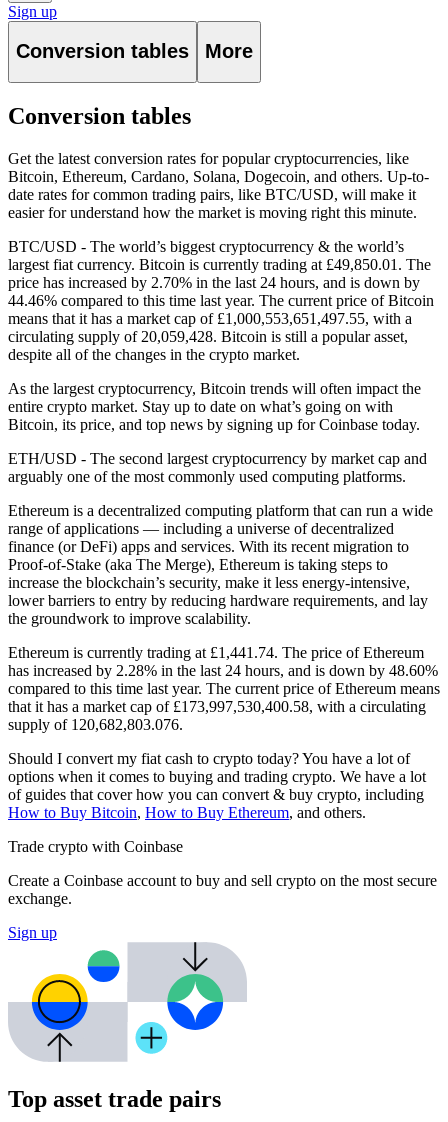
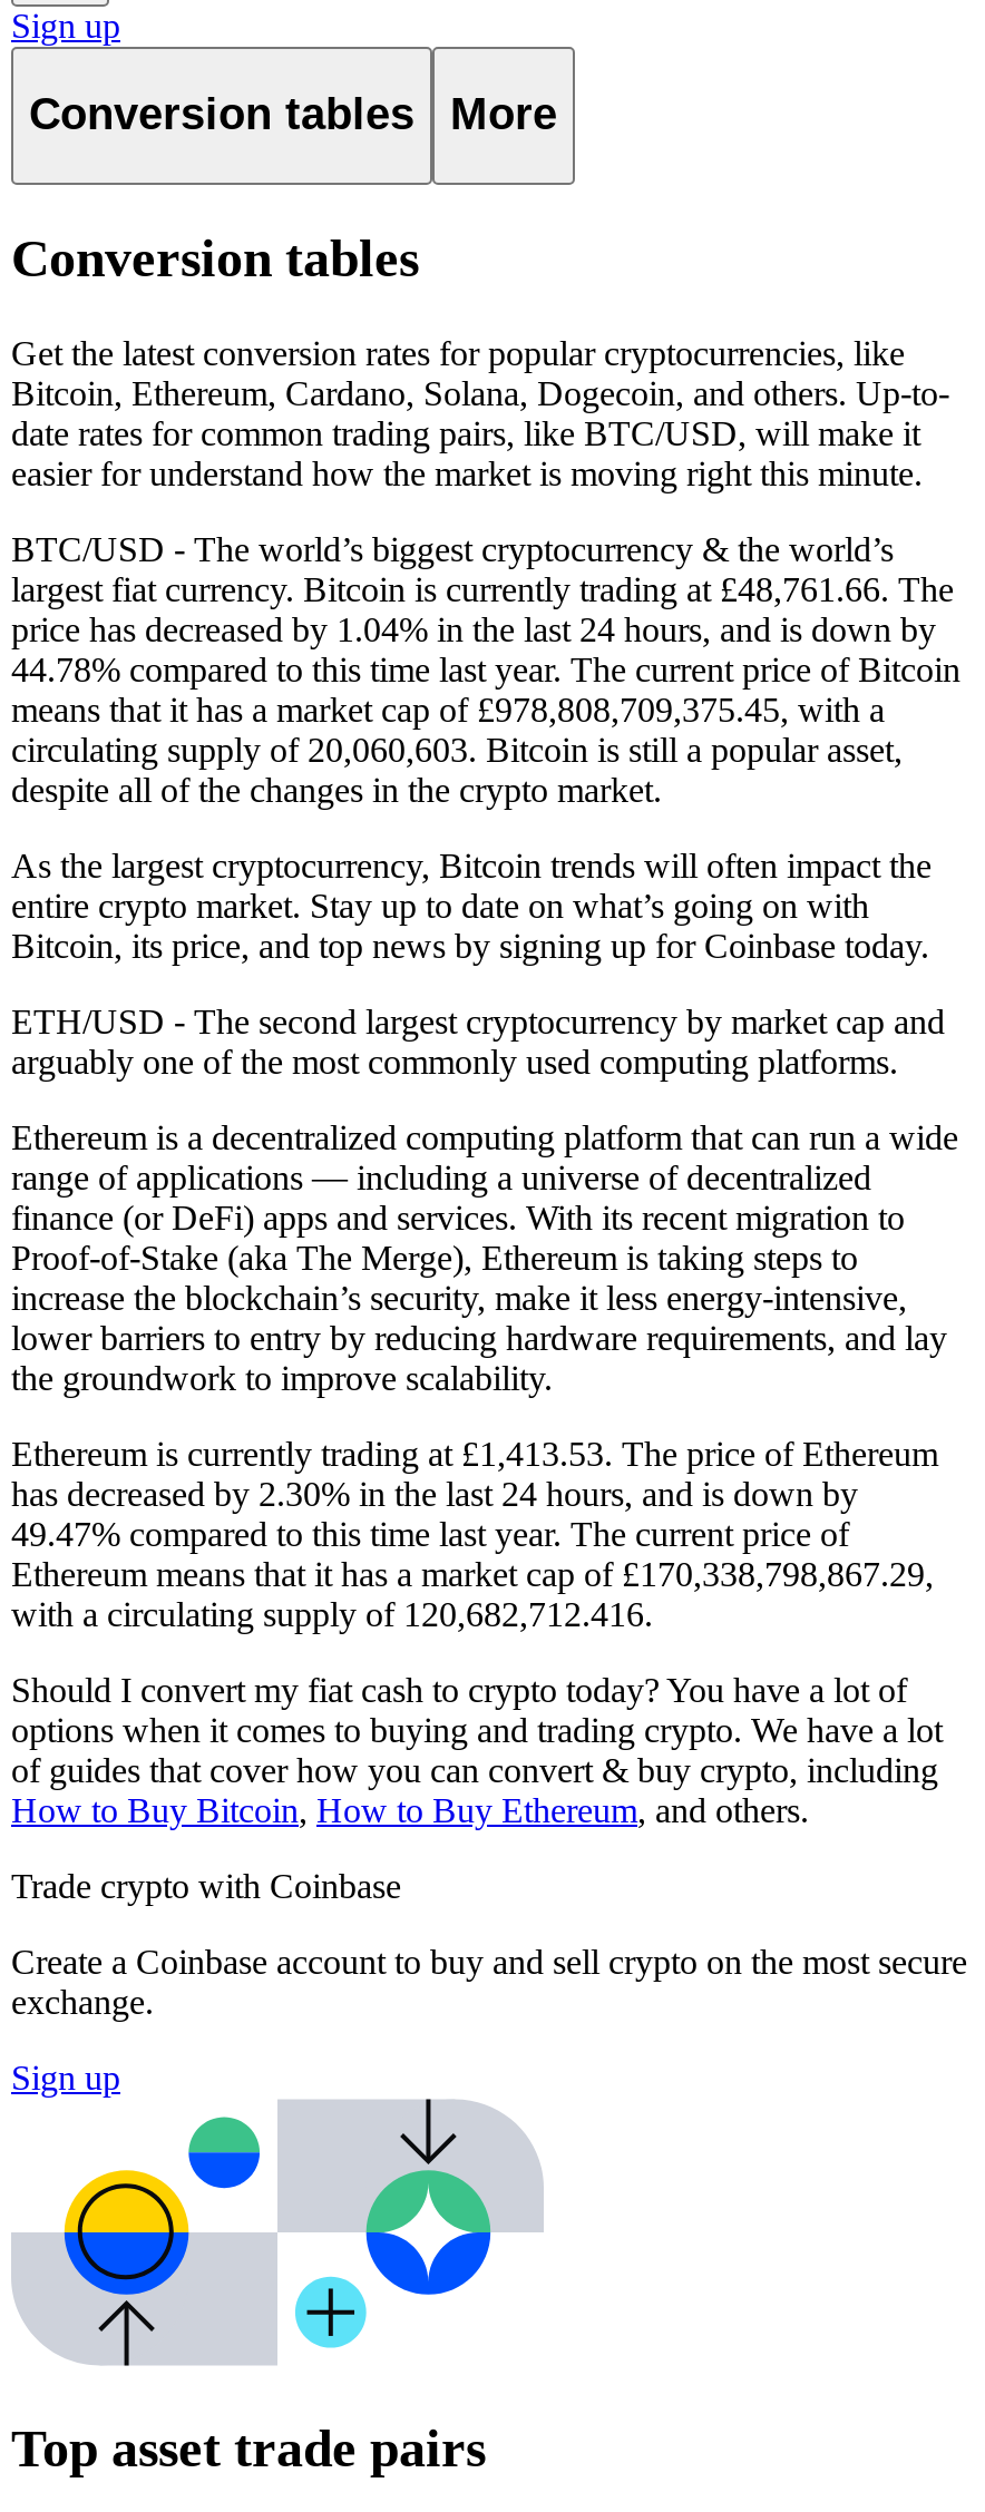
[8,256,431,273] largest fiat currency. Bitcoin is currently trading at £49,850.01. The -> [11,570,954,608] largest fiat currency. Bitcoin is currently trading at £48,761.66. The
[8,274,420,291] price has increased by 2.70% in the last 24 hours, and is down by -> [11,610,936,648] price has decreased by 1.04% in the last 24 hours, and is down by
[8,292,434,309] 44.46% compared to this time last year. The current price of Bitcoin -> [11,650,960,688] 44.78% compared to this time last year. The current price of Bitcoin
[8,310,412,327] means that it has a market cap of £1,000,553,651,497.55, with a -> [11,690,885,728] means that it has a market cap of £978,808,709,375.45, with a
[8,328,408,345] circulating supply of 20,059,428. Bitcoin is still a popular asset, -> [11,731,903,768] circulating supply of 20,060,603. Bitcoin is still a popular asset,
[8,644,440,733] Ethereum is currently trading at £1,441.74. The price of Ethereum | has increased by 2.28% in the last 24 hours, and is down by 48.60% | compared to this time last year. The current price of Ethereum means | that it has a market cap of £173,997,530,400.58, with a circulating | supply of 120,682,803.076. -> [11,1435,938,1633] Ethereum is currently trading at £1,413.53. The price of Ethereum | has decreased by 2.30% in the last 24 hours, and is down by | 49.47% compared to this time last year. The current price of | Ethereum means that it has a market cap of £170,338,798,867.29, | with a circulating supply of 120,682,712.416.

